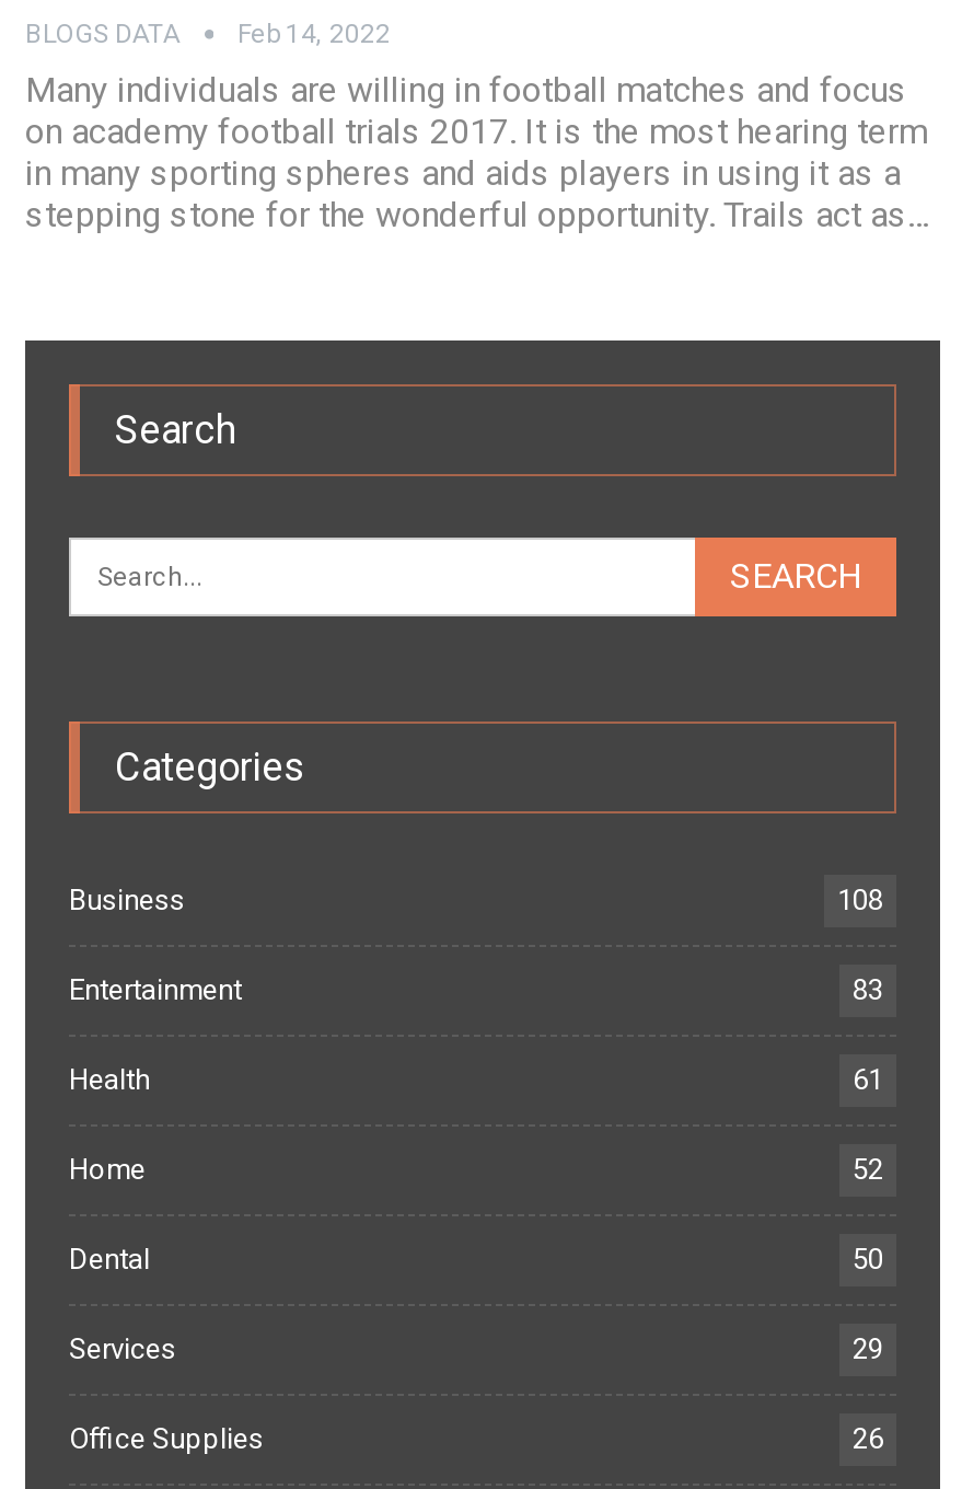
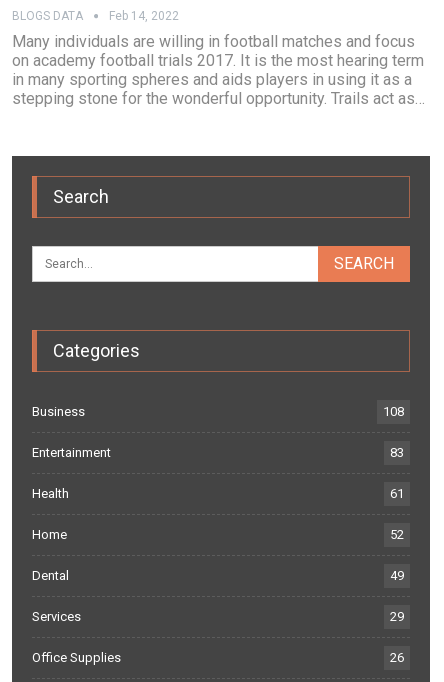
[853,1244,883,1276] 50 -> [390,568,404,583] 49

